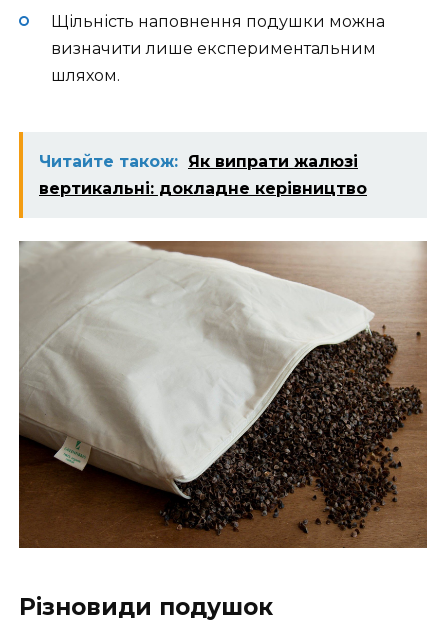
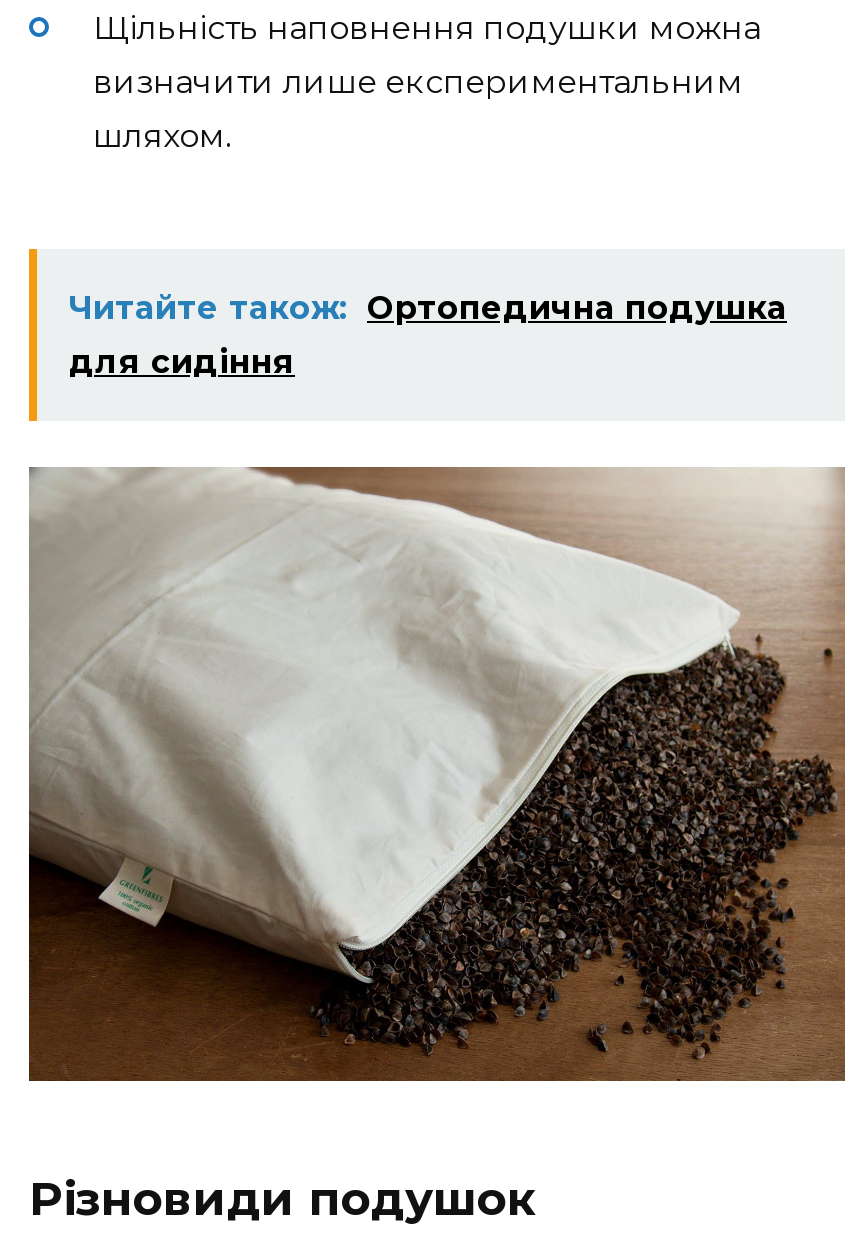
[39,152,367,198] Читайте також: Як випрати жалюзі | вертикальні: докладне керівництво -> [69,290,787,382] Читайте також: Ортопедична подушка | для сидіння

